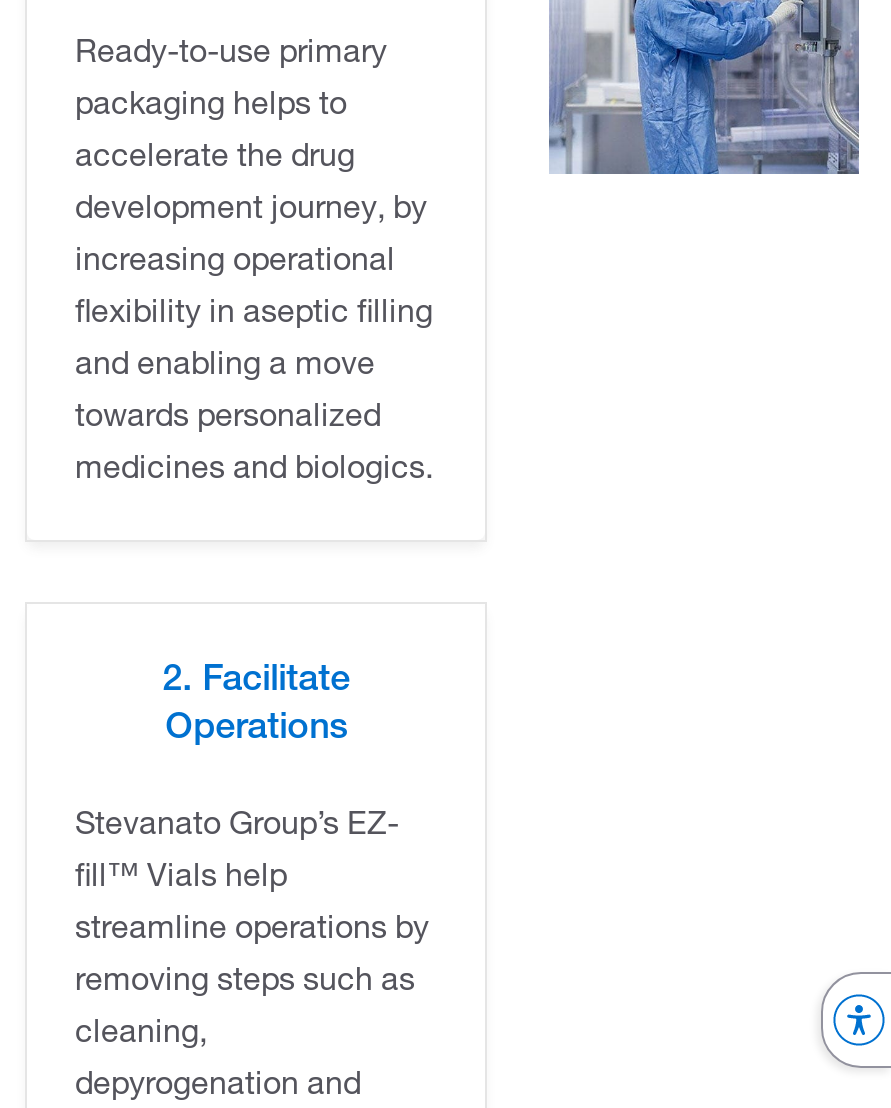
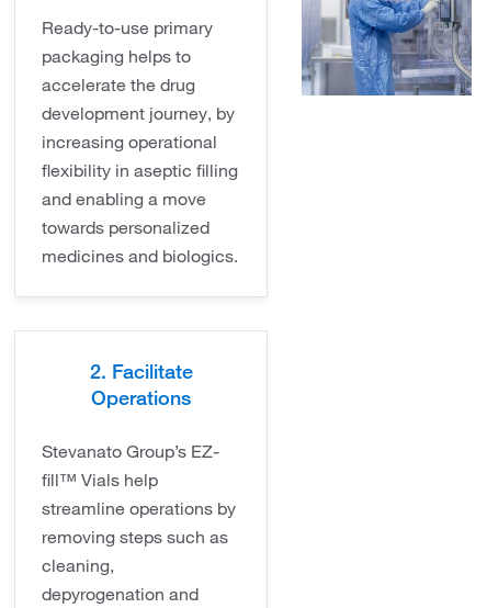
[819,970,885,1070] [image] -> none

